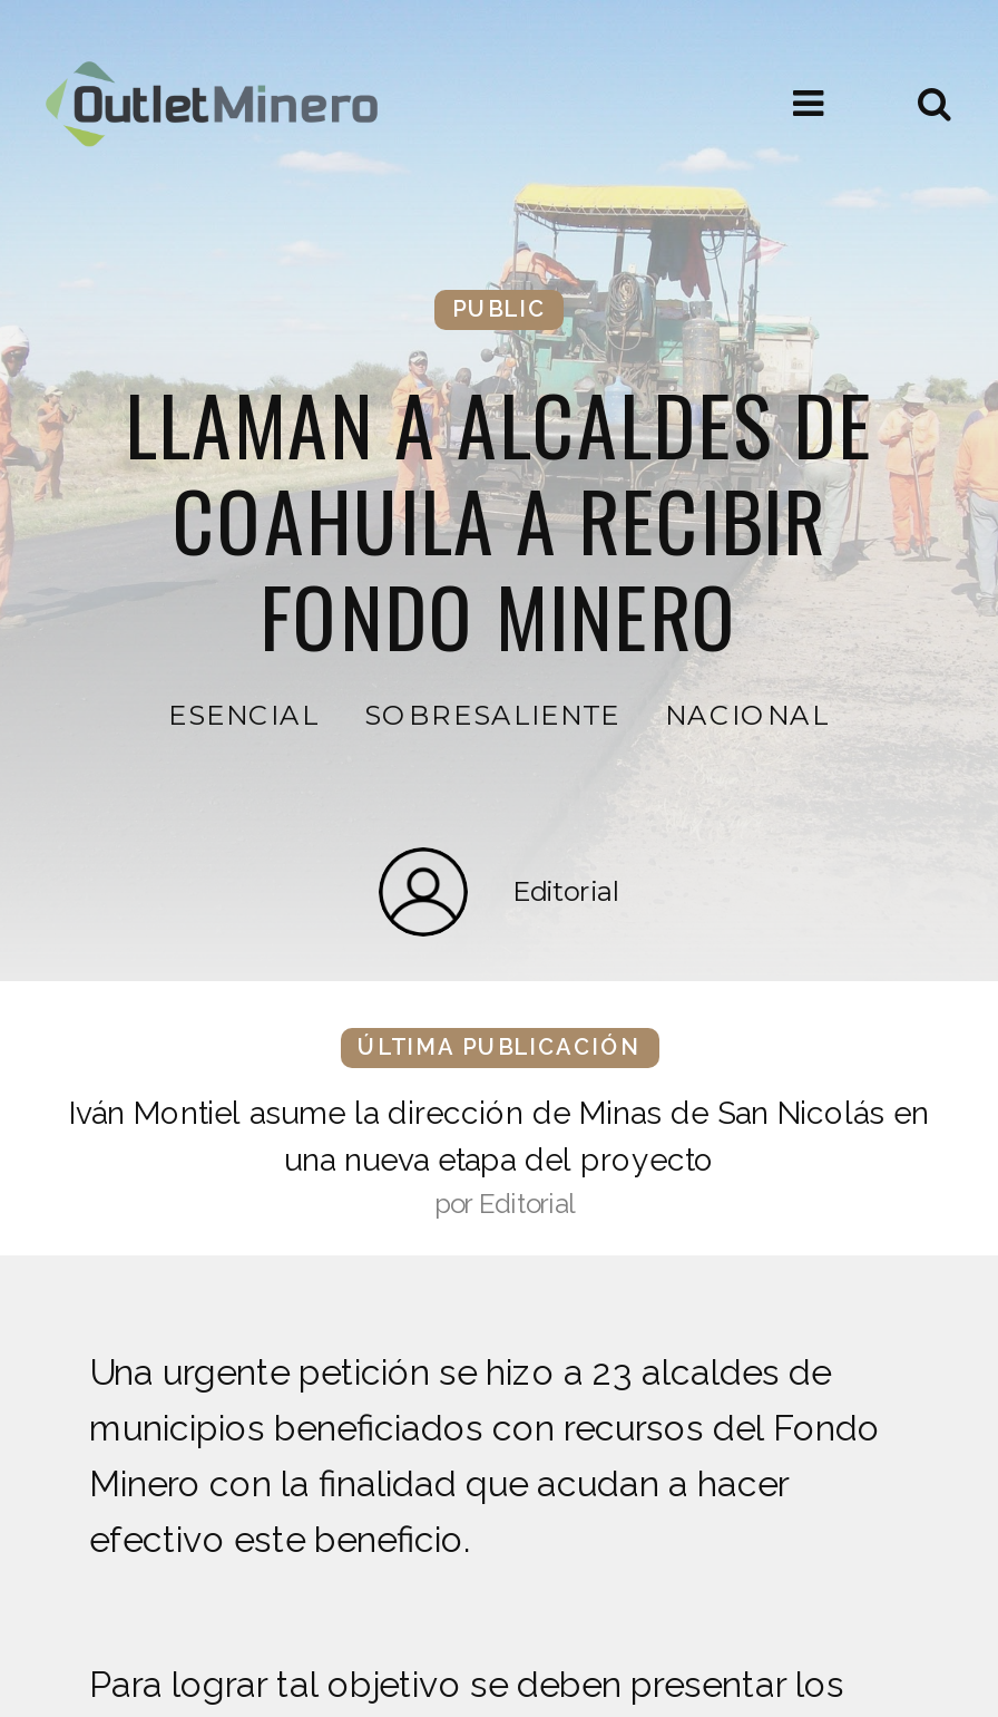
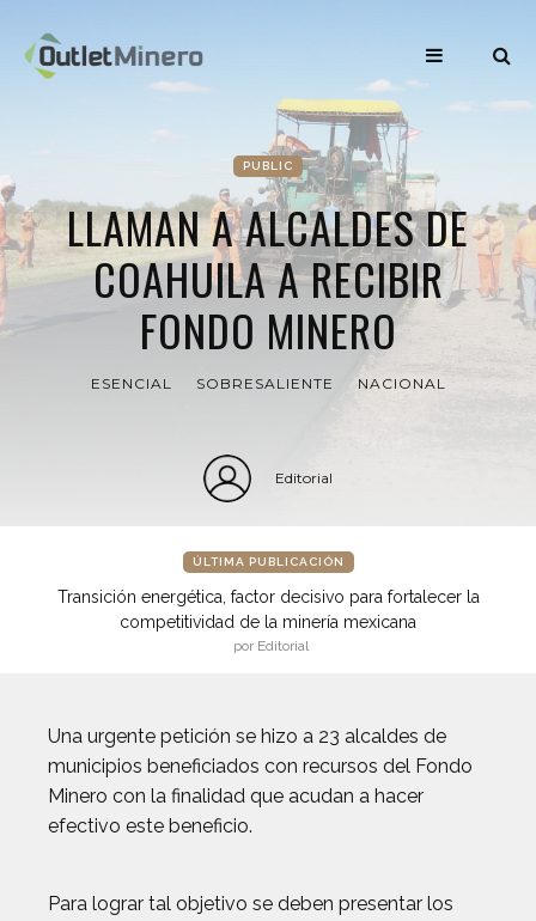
[69,1095,929,1177] Iván Montiel asume la dirección de Minas de San Nicolás en | una nueva etapa del proyecto -> [57,587,479,632] Transición energética, factor decisivo para fortalecer la | competitividad de la minería mexicana

